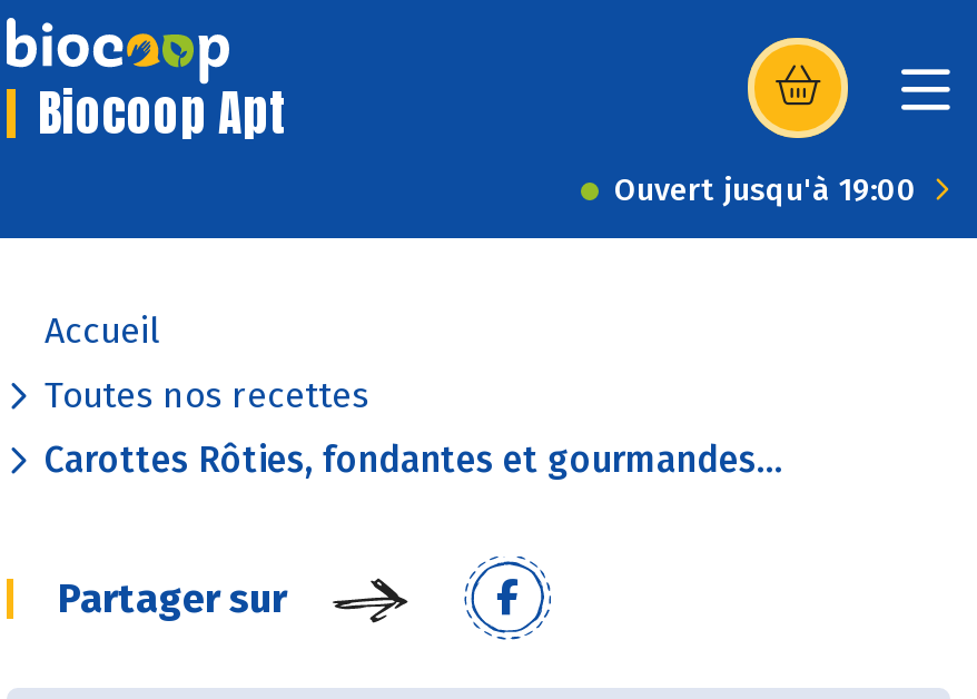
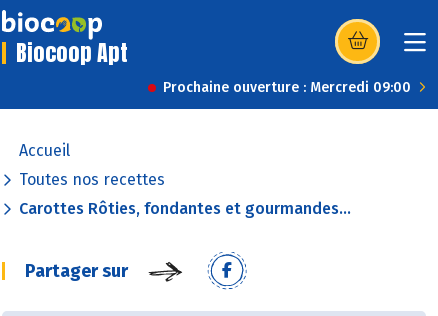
[614,171,917,209] Ouvert jusqu'à 19:00 -> [163,79,411,96] Prochaine ouverture : Mercredi 09:00

